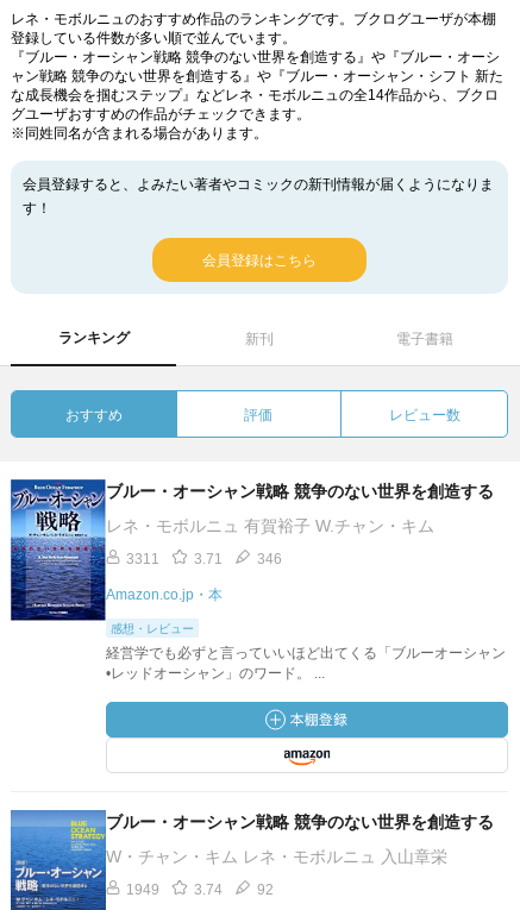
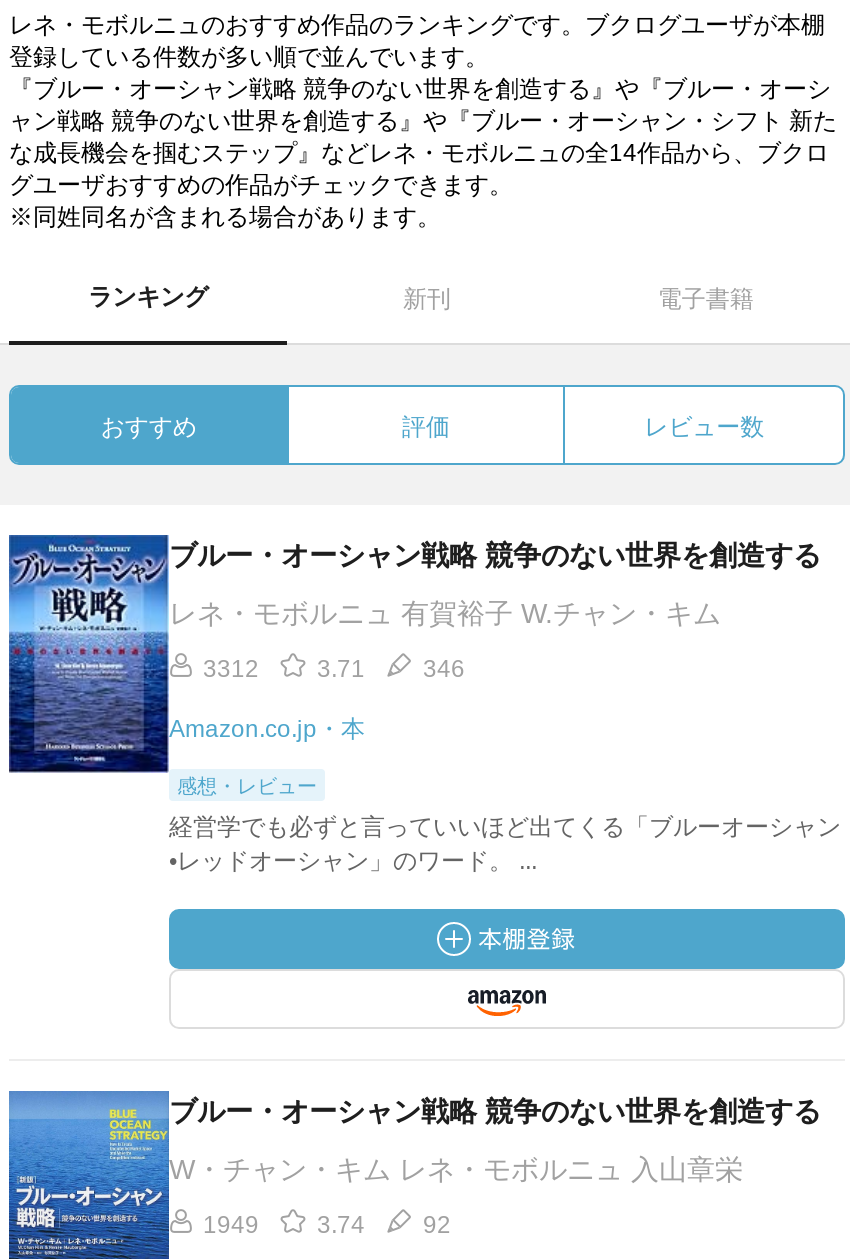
[23,176,494,269] 会員登録すると、よみたい著者やコミックの新刊情報が届くようになりま | す！ | 会員登録はこちら -> none
[126,551,159,567] 3311 -> [203,655,259,683] 3312

